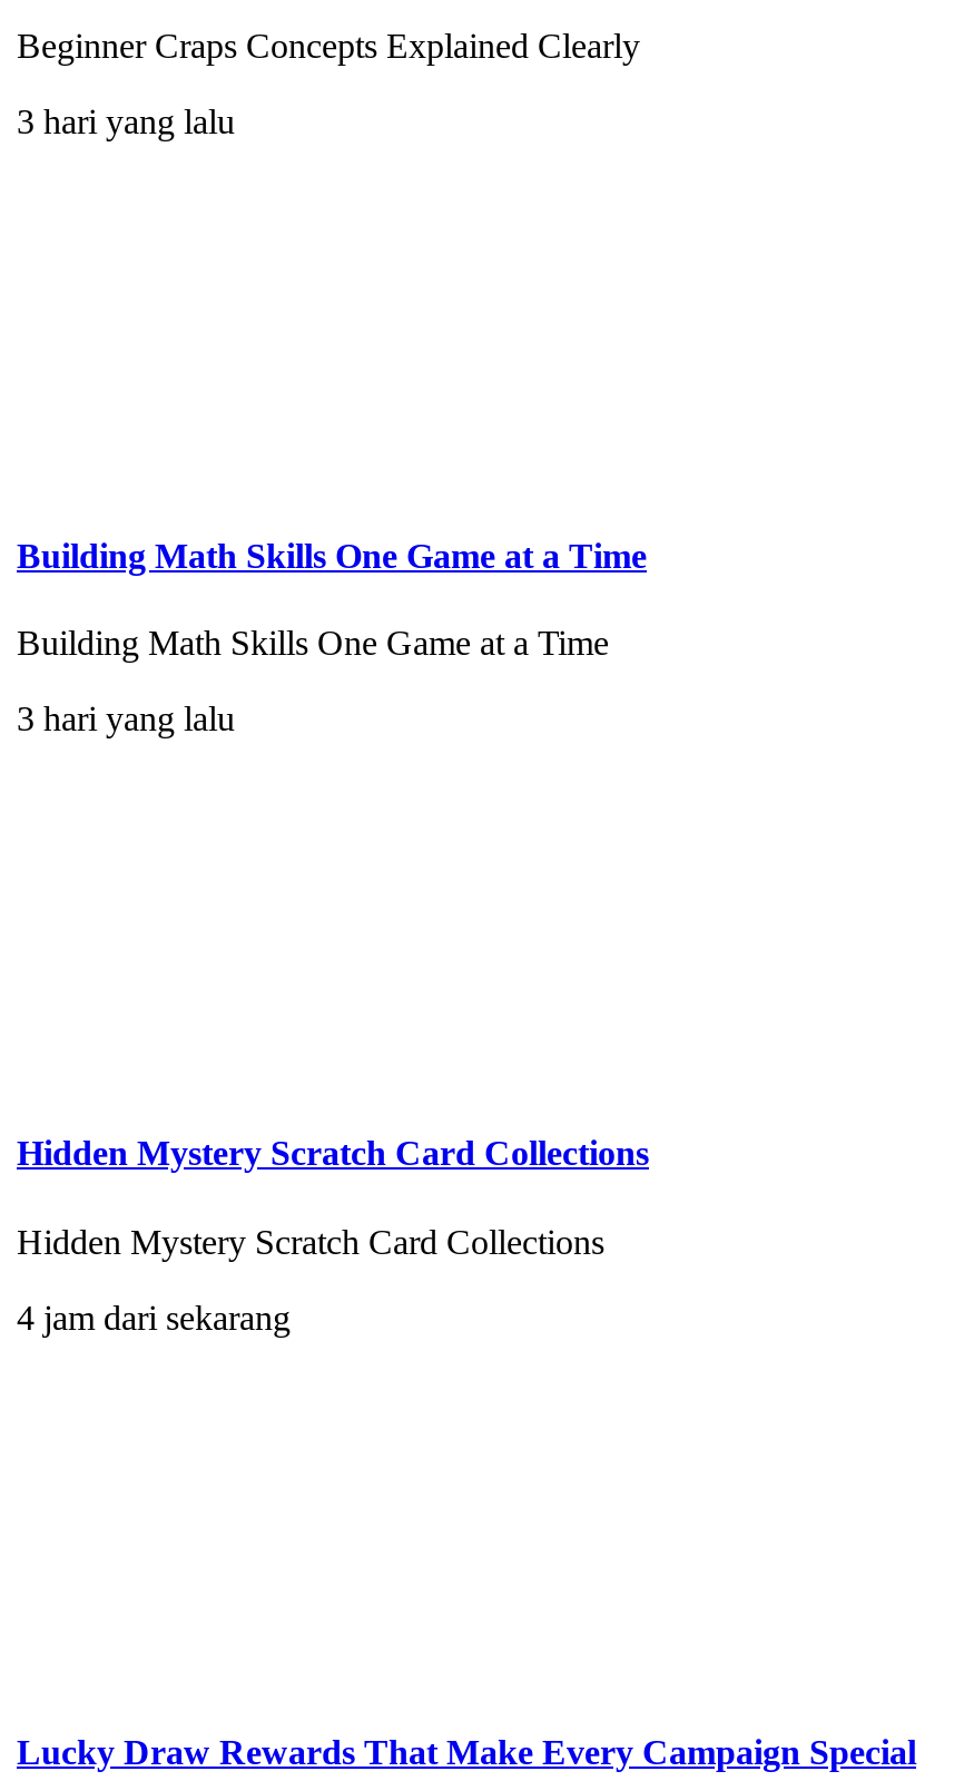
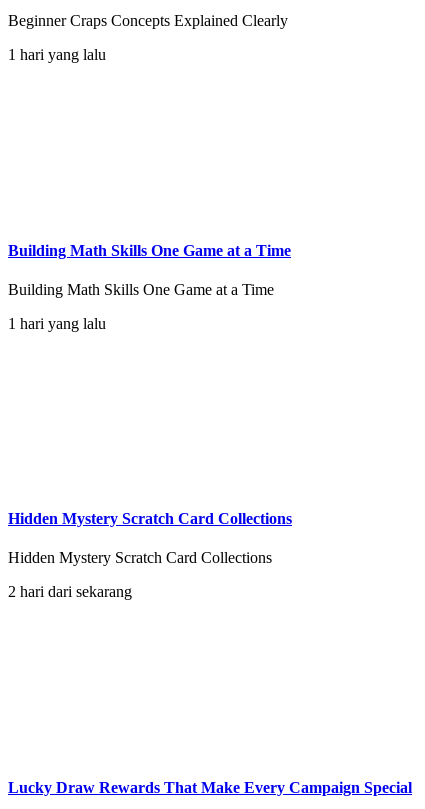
[17,101,235,139] 3 hari yang lalu -> [8,46,106,63] 1 hari yang lalu
[17,699,235,737] 3 hari yang lalu -> [8,315,106,332] 1 hari yang lalu
[17,1297,291,1335] 4 jam dari sekarang -> [8,583,132,600] 2 hari dari sekarang

